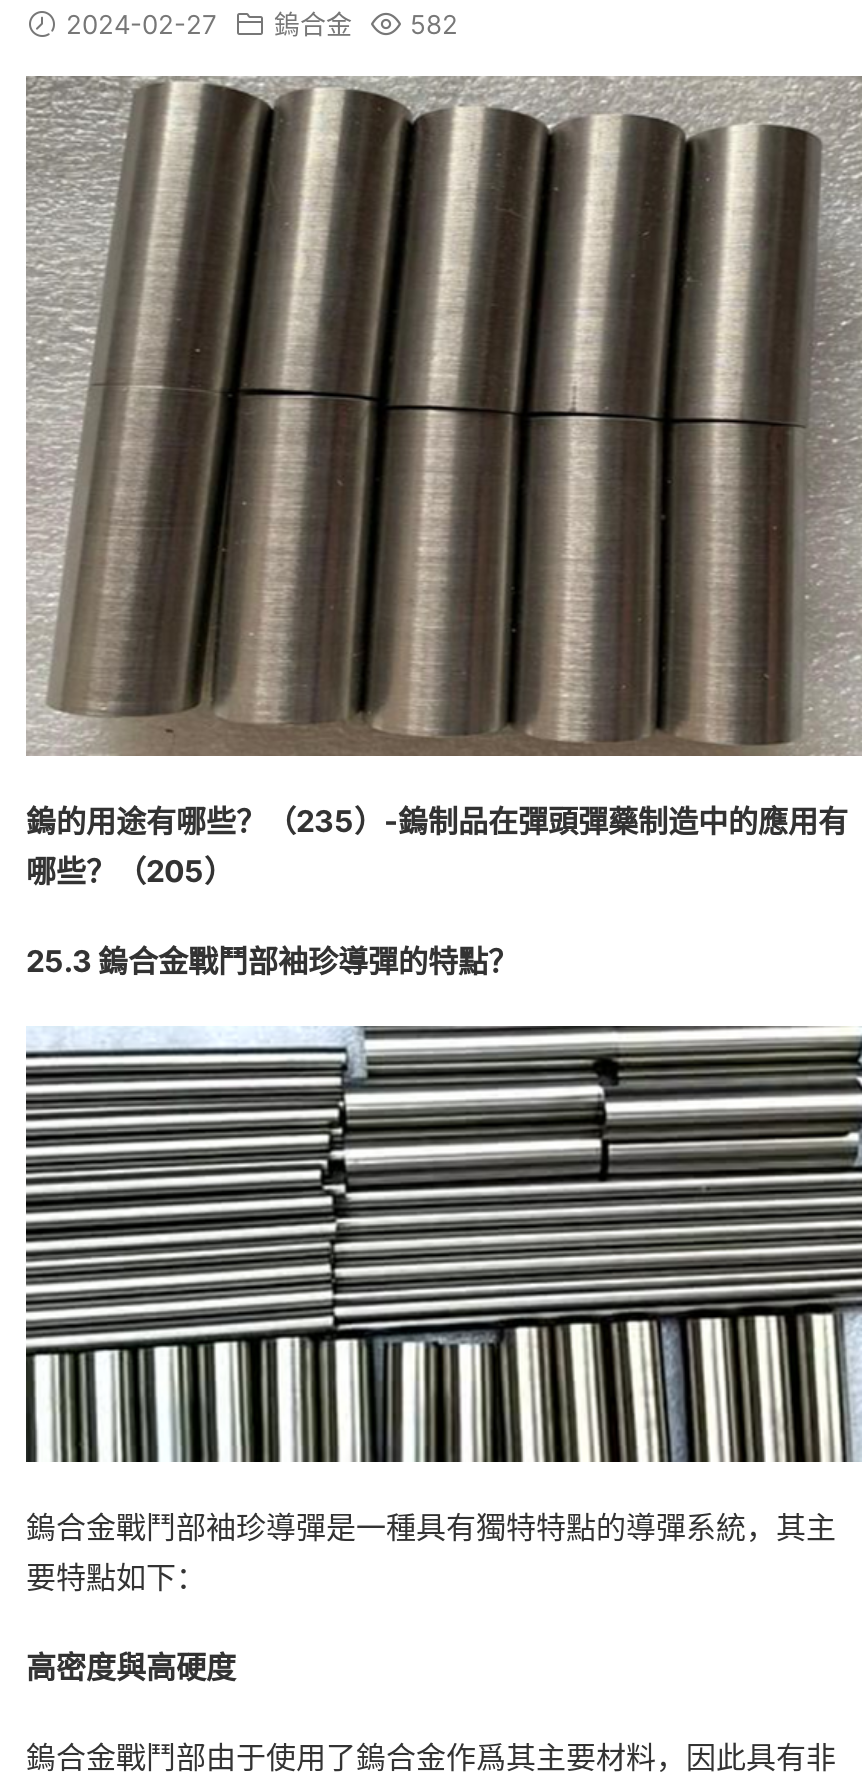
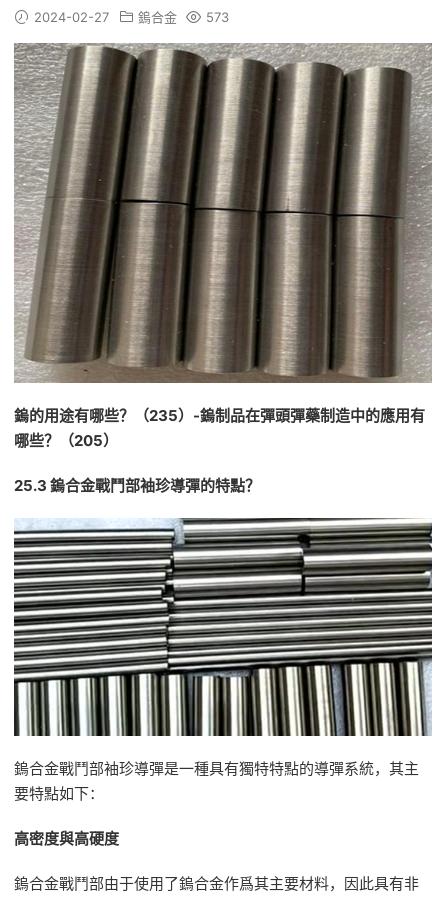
[58,8,458,40] 2024-02-27 鎢合金 582 -> [30,9,229,25] 2024-02-27 鎢合金 573

